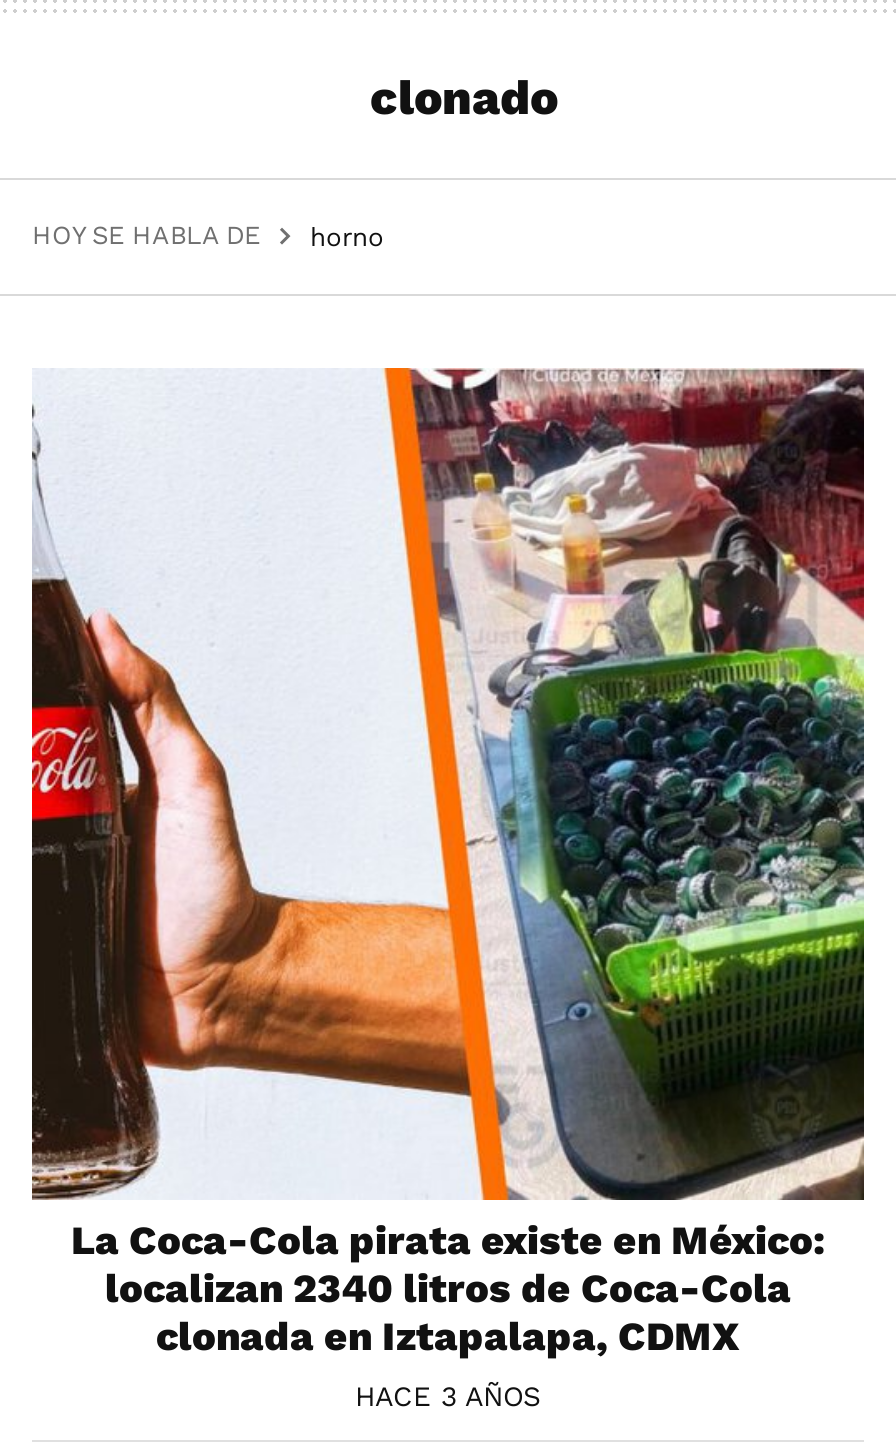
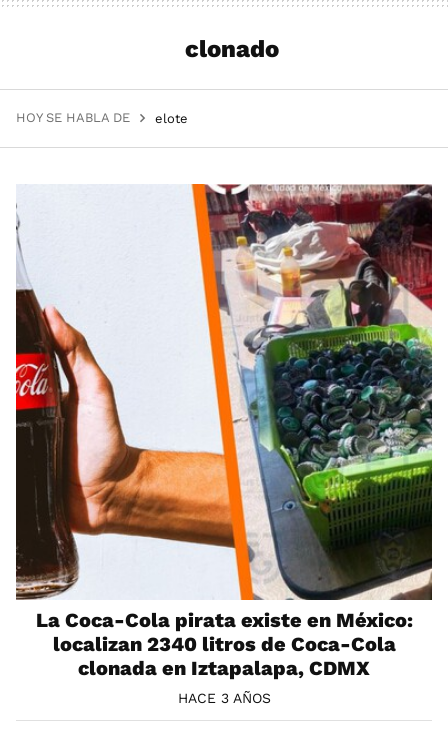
[310,221,384,251] horno -> [155,110,188,125] elote

